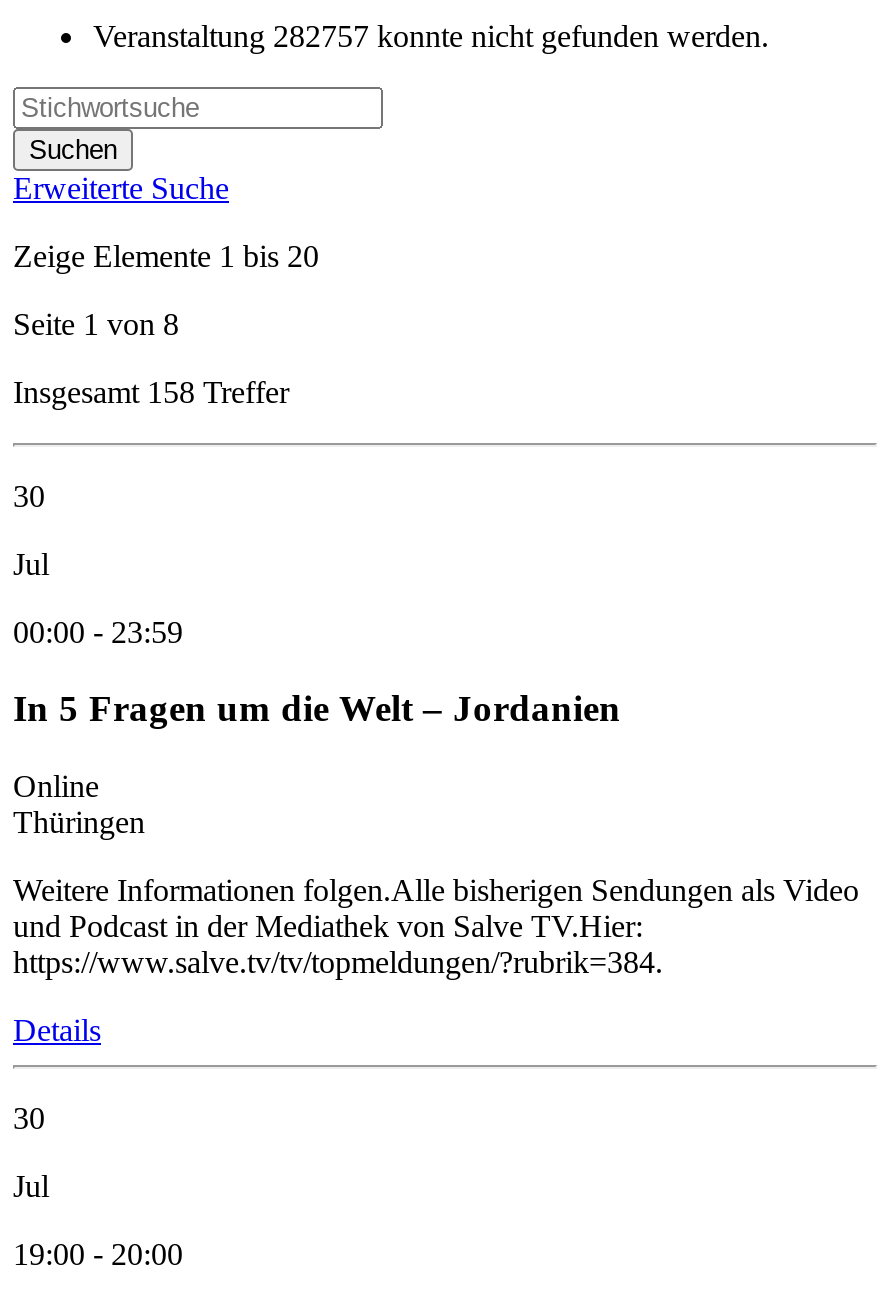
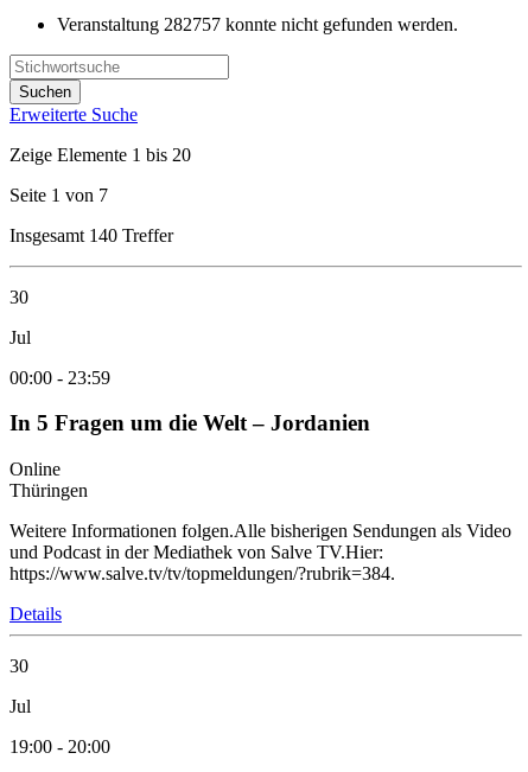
[13,306,179,340] Seite 1 von 8 -> [9,185,108,205] Seite 1 von 7
[13,374,289,408] Insgesamt 158 Treffer -> [9,225,173,245] Insgesamt 140 Treffer

